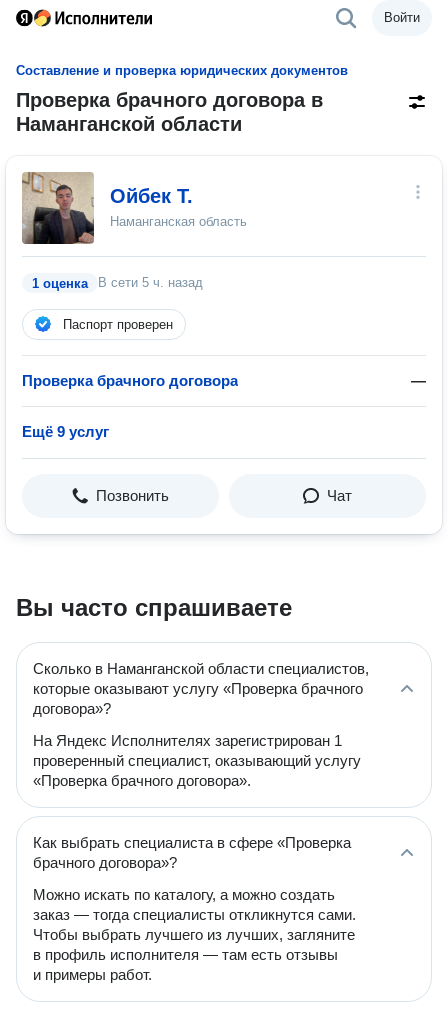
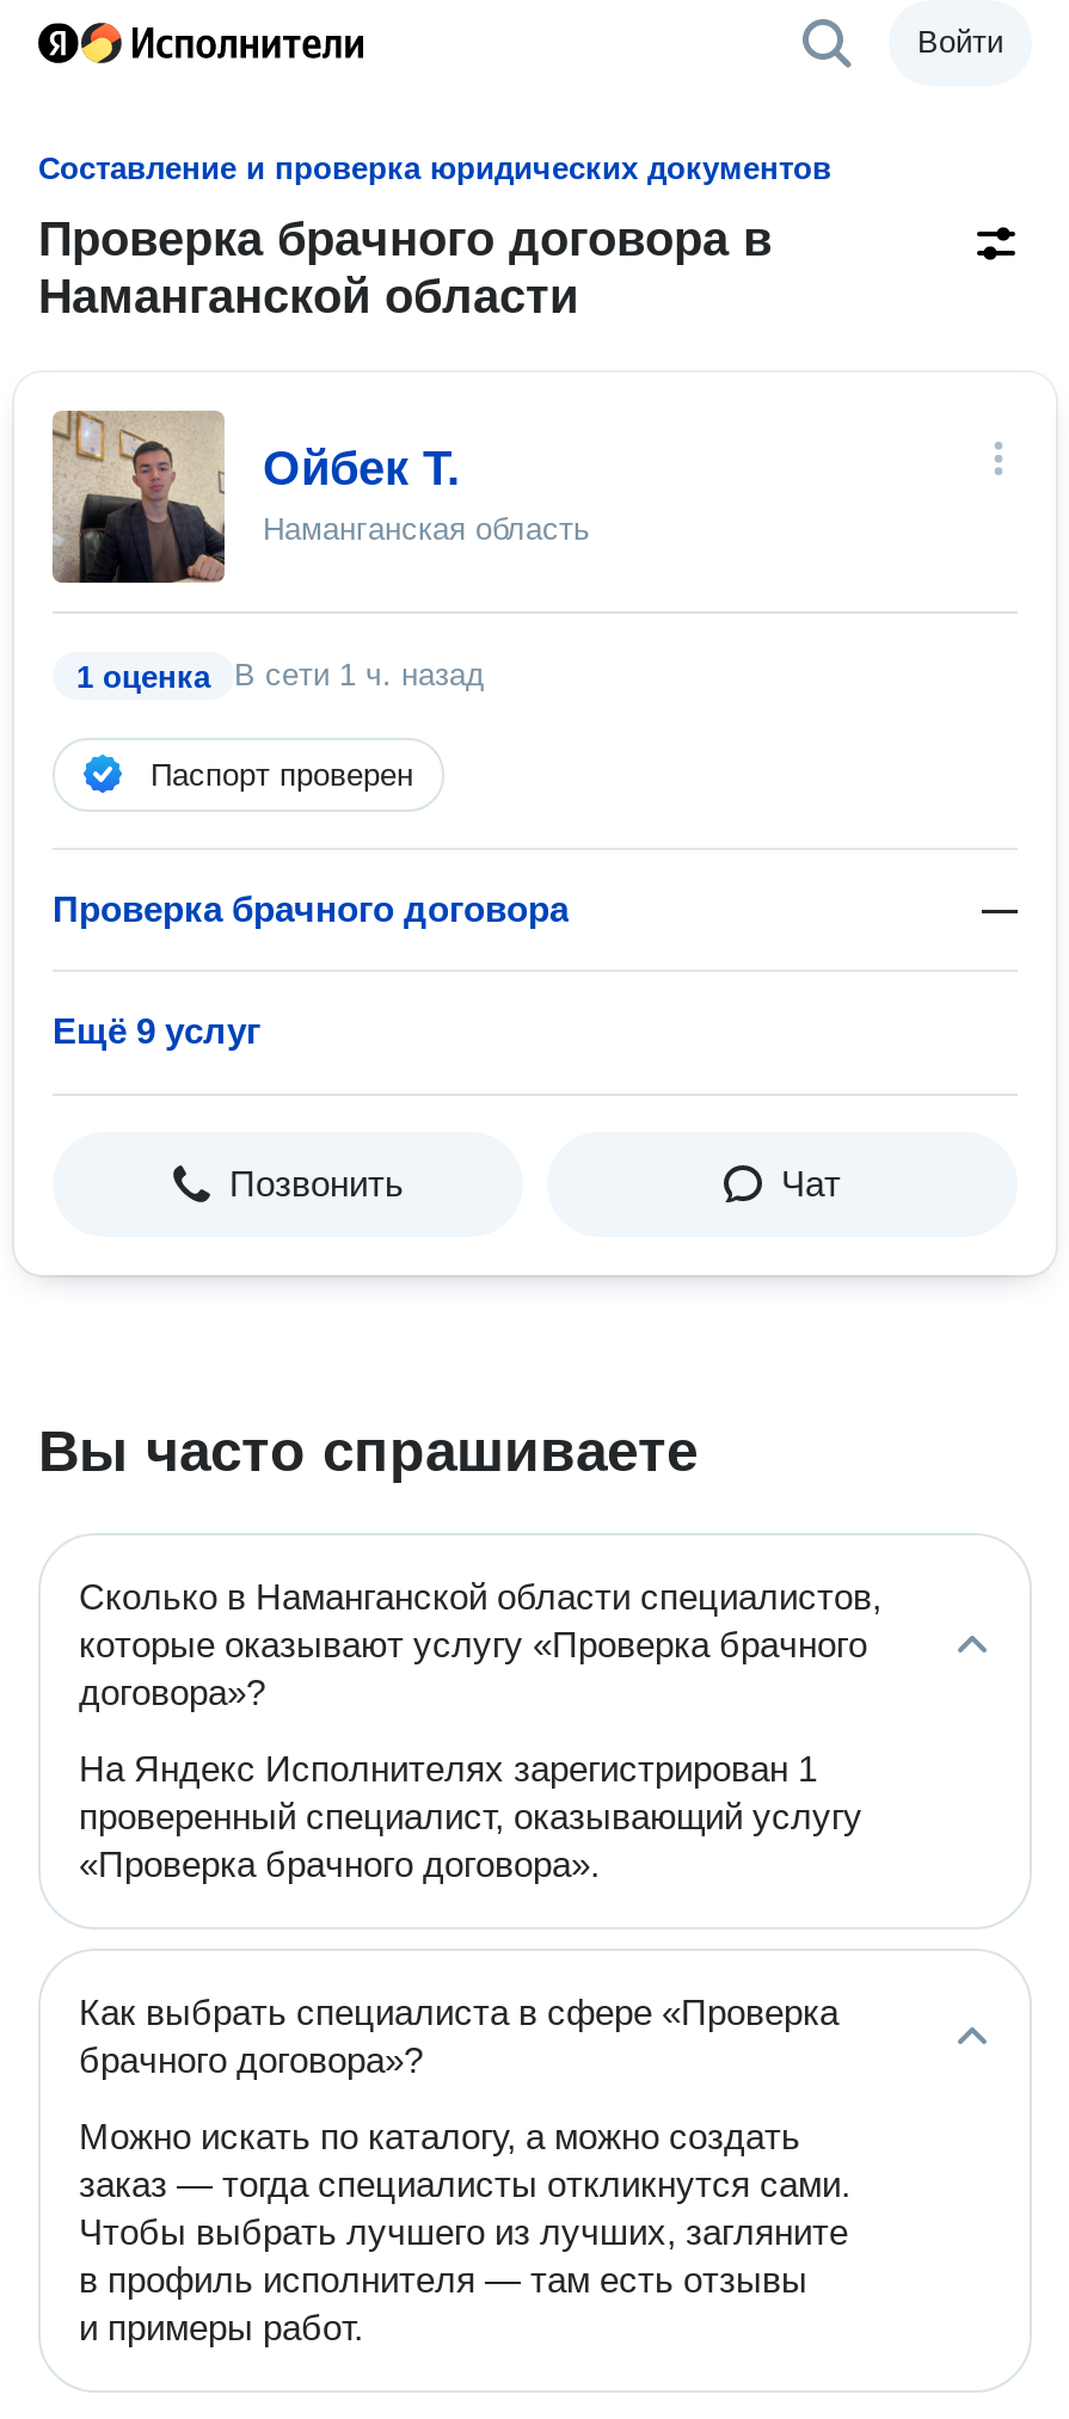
[32,275,203,291] 1 оценка В сети 5 ч. назад -> [76,657,485,695] 1 оценка В сети 1 ч. назад

